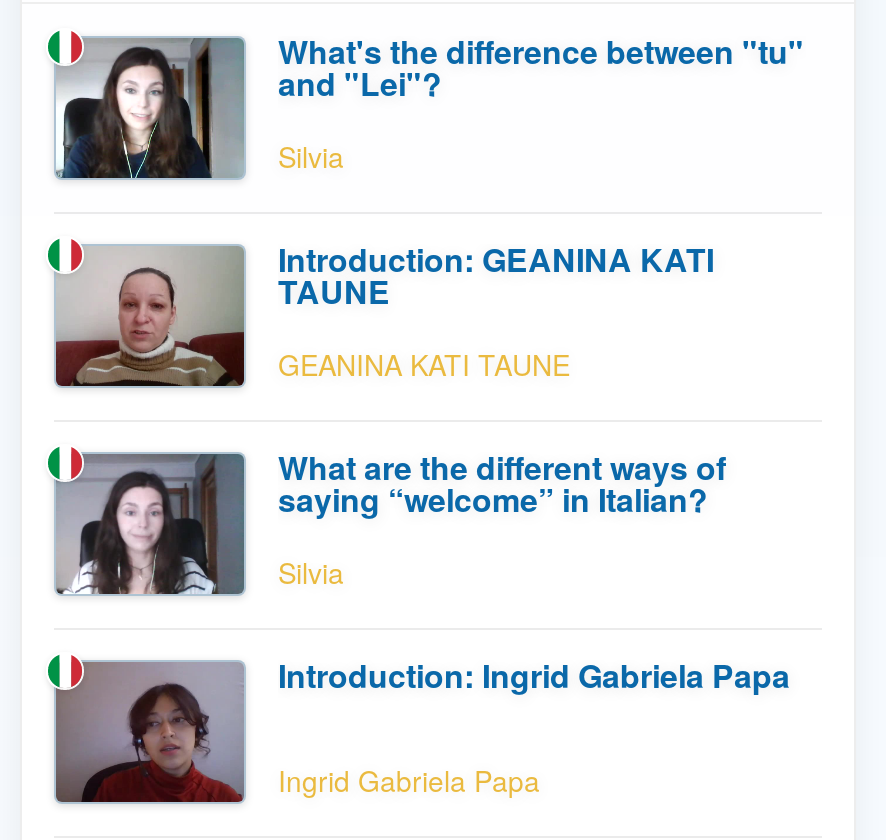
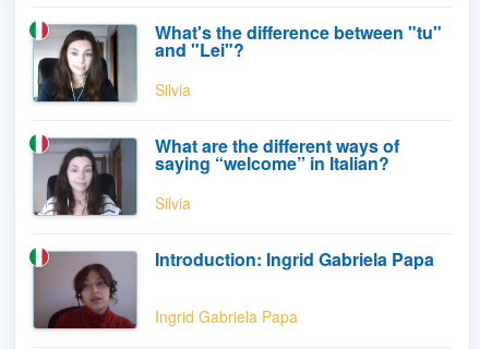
[56,236,714,386] [image] | Introduction: GEANINA KATI | TAUNE | GEANINA KATI TAUNE -> none

